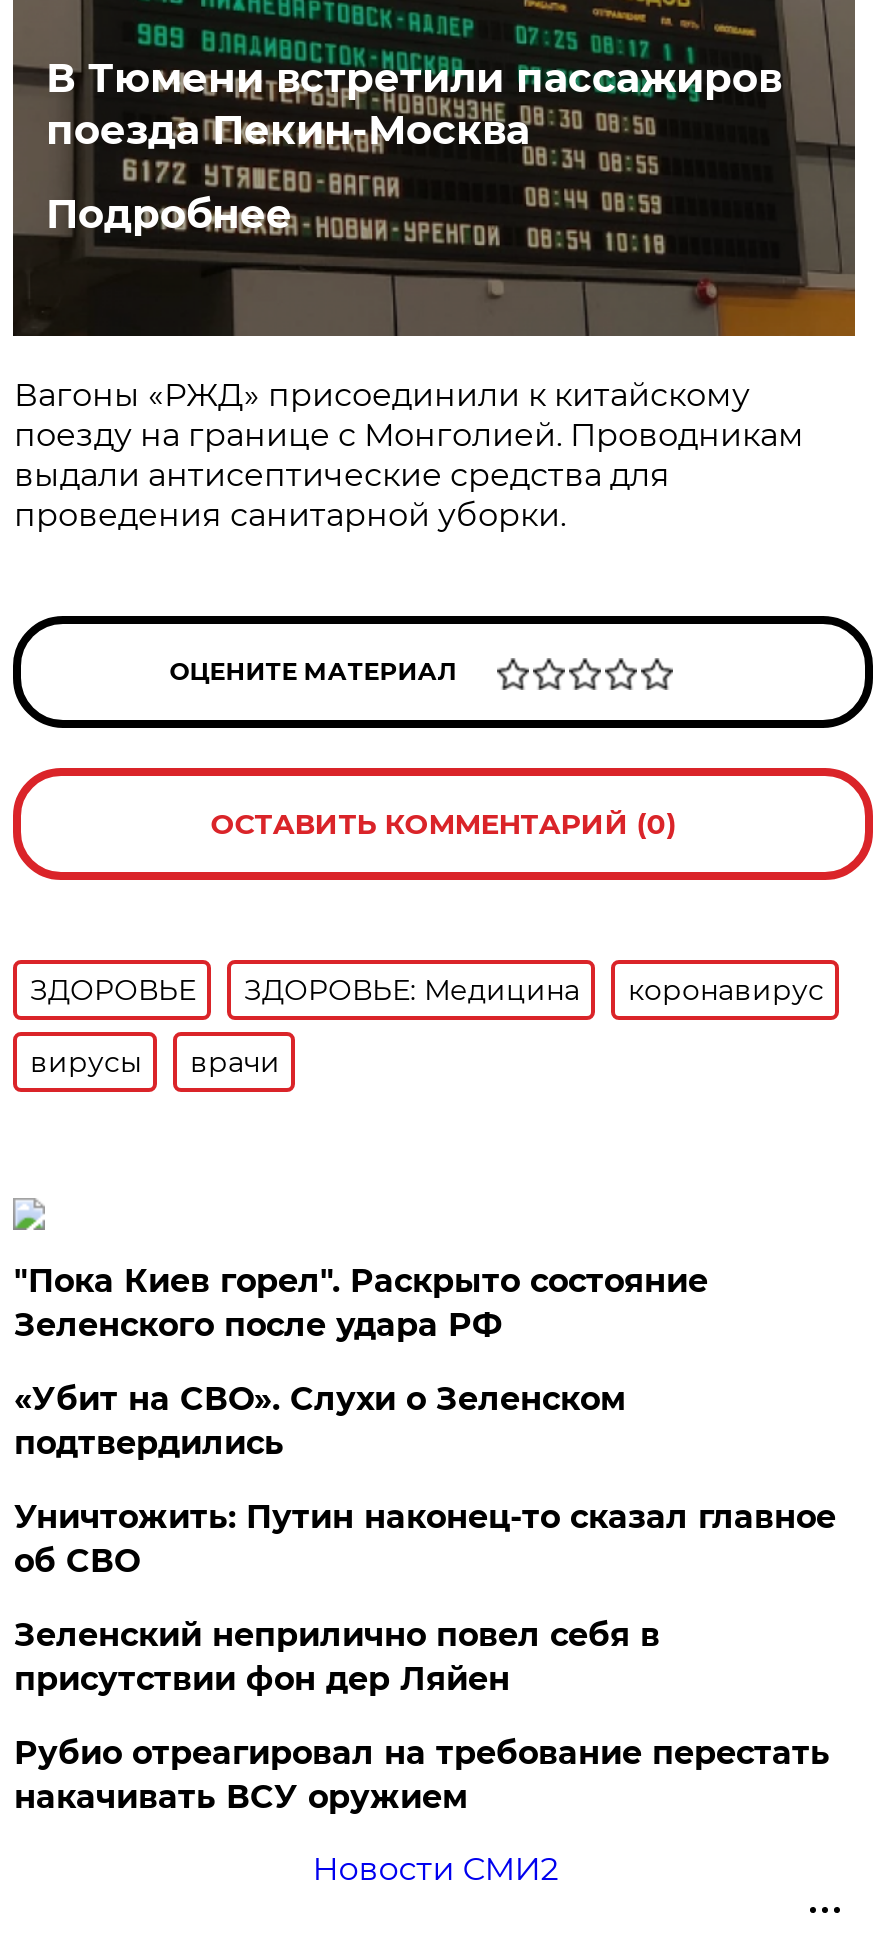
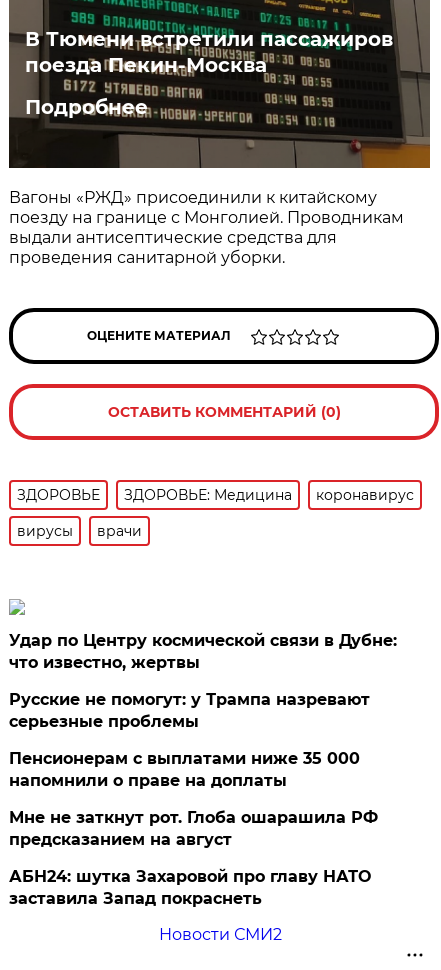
[14,1262,708,1344] "Пока Киев горел". Раскрыто состояние | Зеленского после удара РФ -> [9,631,397,672] Удар по Центру космической связи в Дубне: | что известно, жертвы
[14,1380,626,1462] «Убит на СВО». Слухи о Зеленском | подтвердились -> [9,690,370,731] Русские не помогут: у Трампа назревают | серьезные проблемы
[14,1498,836,1580] Уничтожить: Путин наконец-то сказал главное | об СВО -> [9,749,360,790] Пенсионерам с выплатами ниже 35 000 | напомнили о праве на доплаты
[14,1616,660,1698] Зеленский неприлично повел cебя в | присутствии фон дер Ляйен -> [9,808,378,849] Мне не заткнут рот. Глоба ошарашила РФ | предсказанием на август
[14,1734,830,1816] Рубио отреагировал на требование перестать | накачивать ВСУ оружием -> [9,867,371,908] АБН24: шутка Захаровой про главу НАТО | заставила Запад покраснеть

